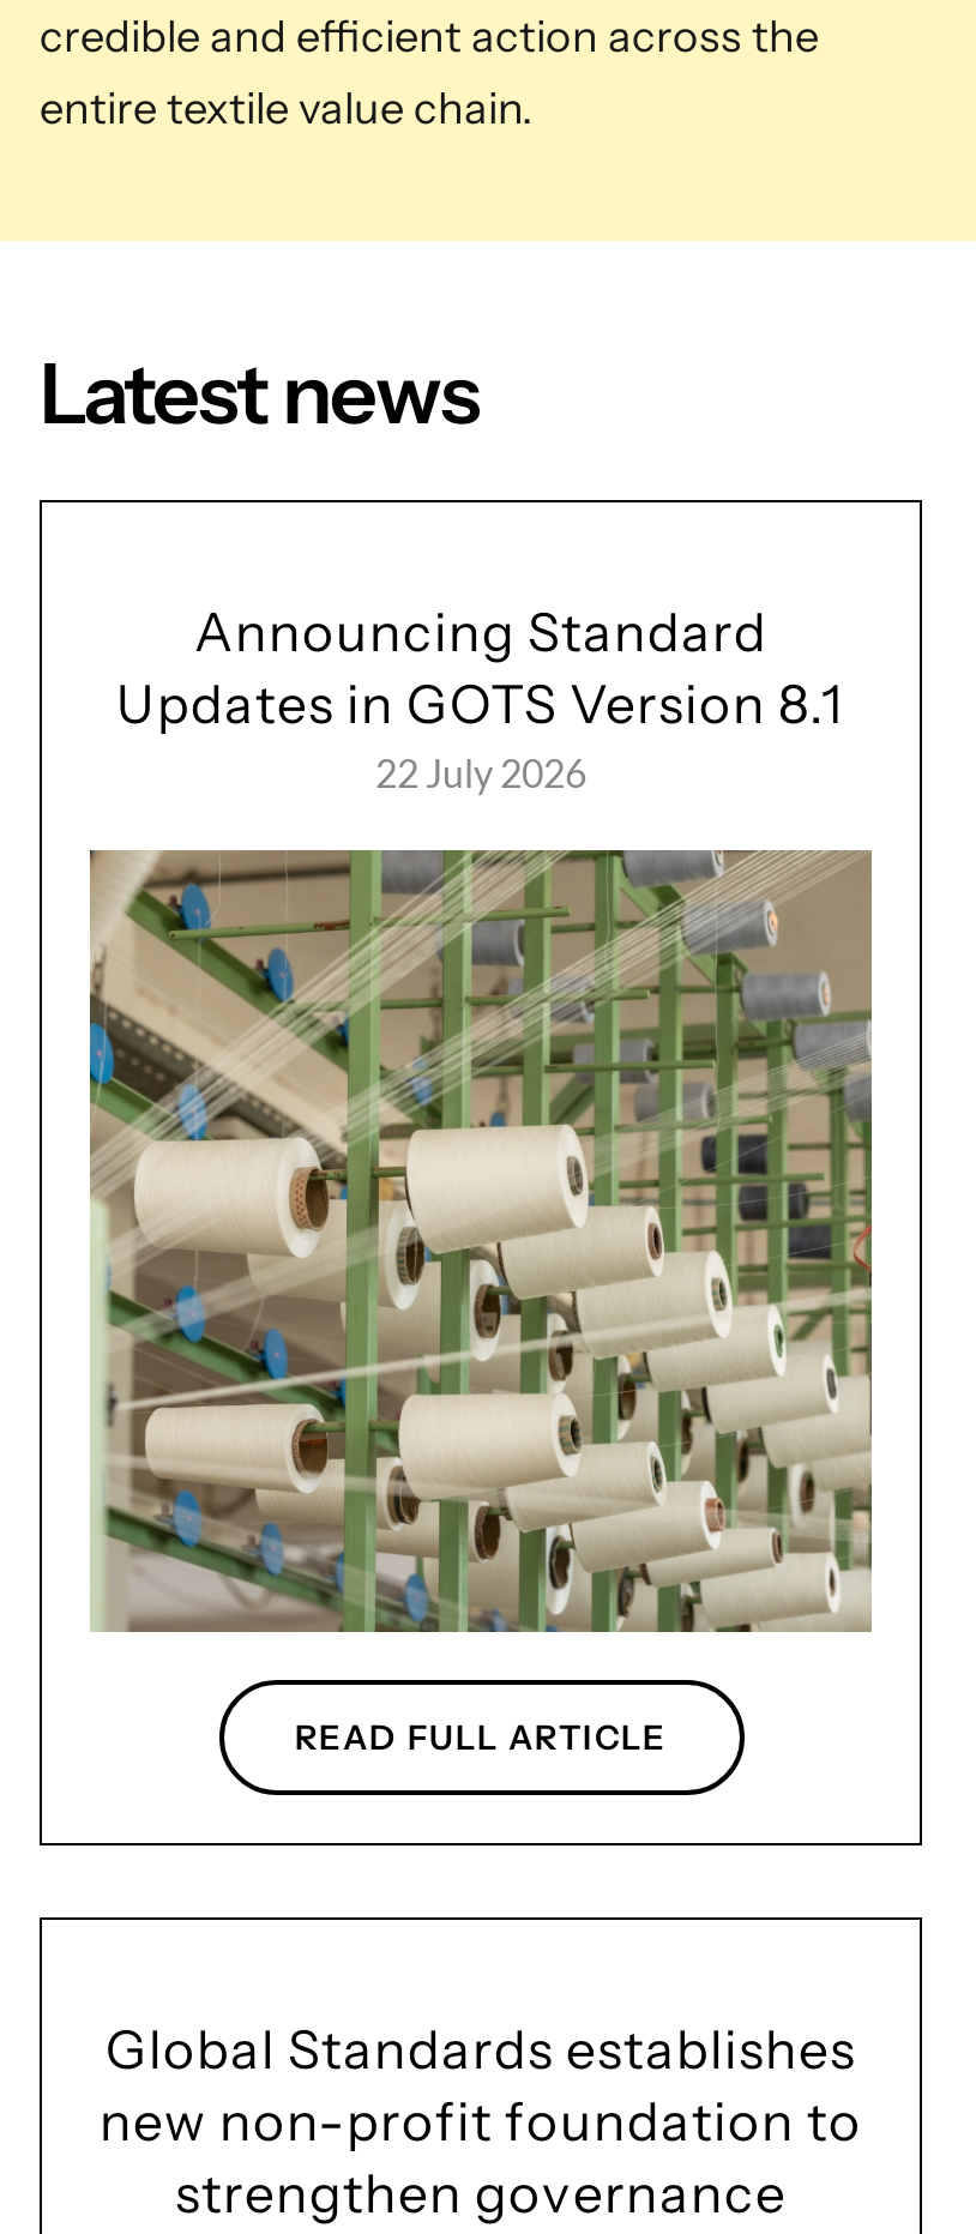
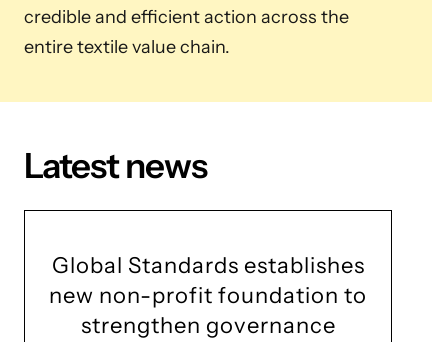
[116,601,845,795] Announcing Standard | Updates in GOTS Version 8.1 | 22 July 2026 -> none
[88,848,874,1759] [image] | READ FULL ARTICLE -> none

